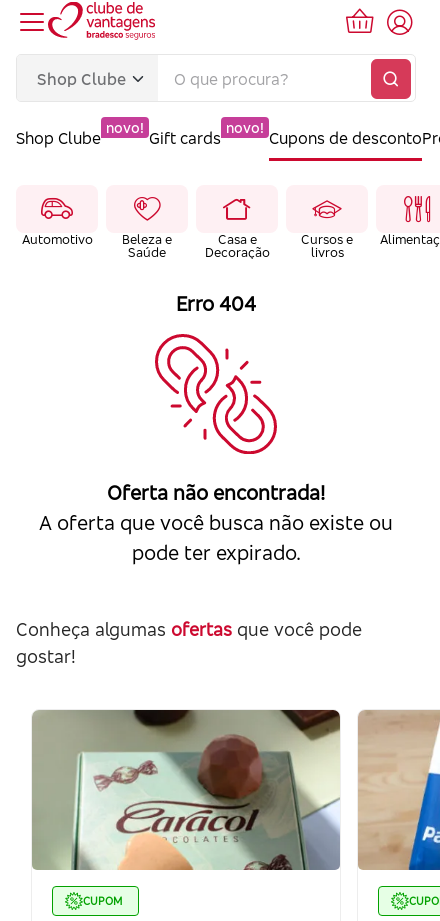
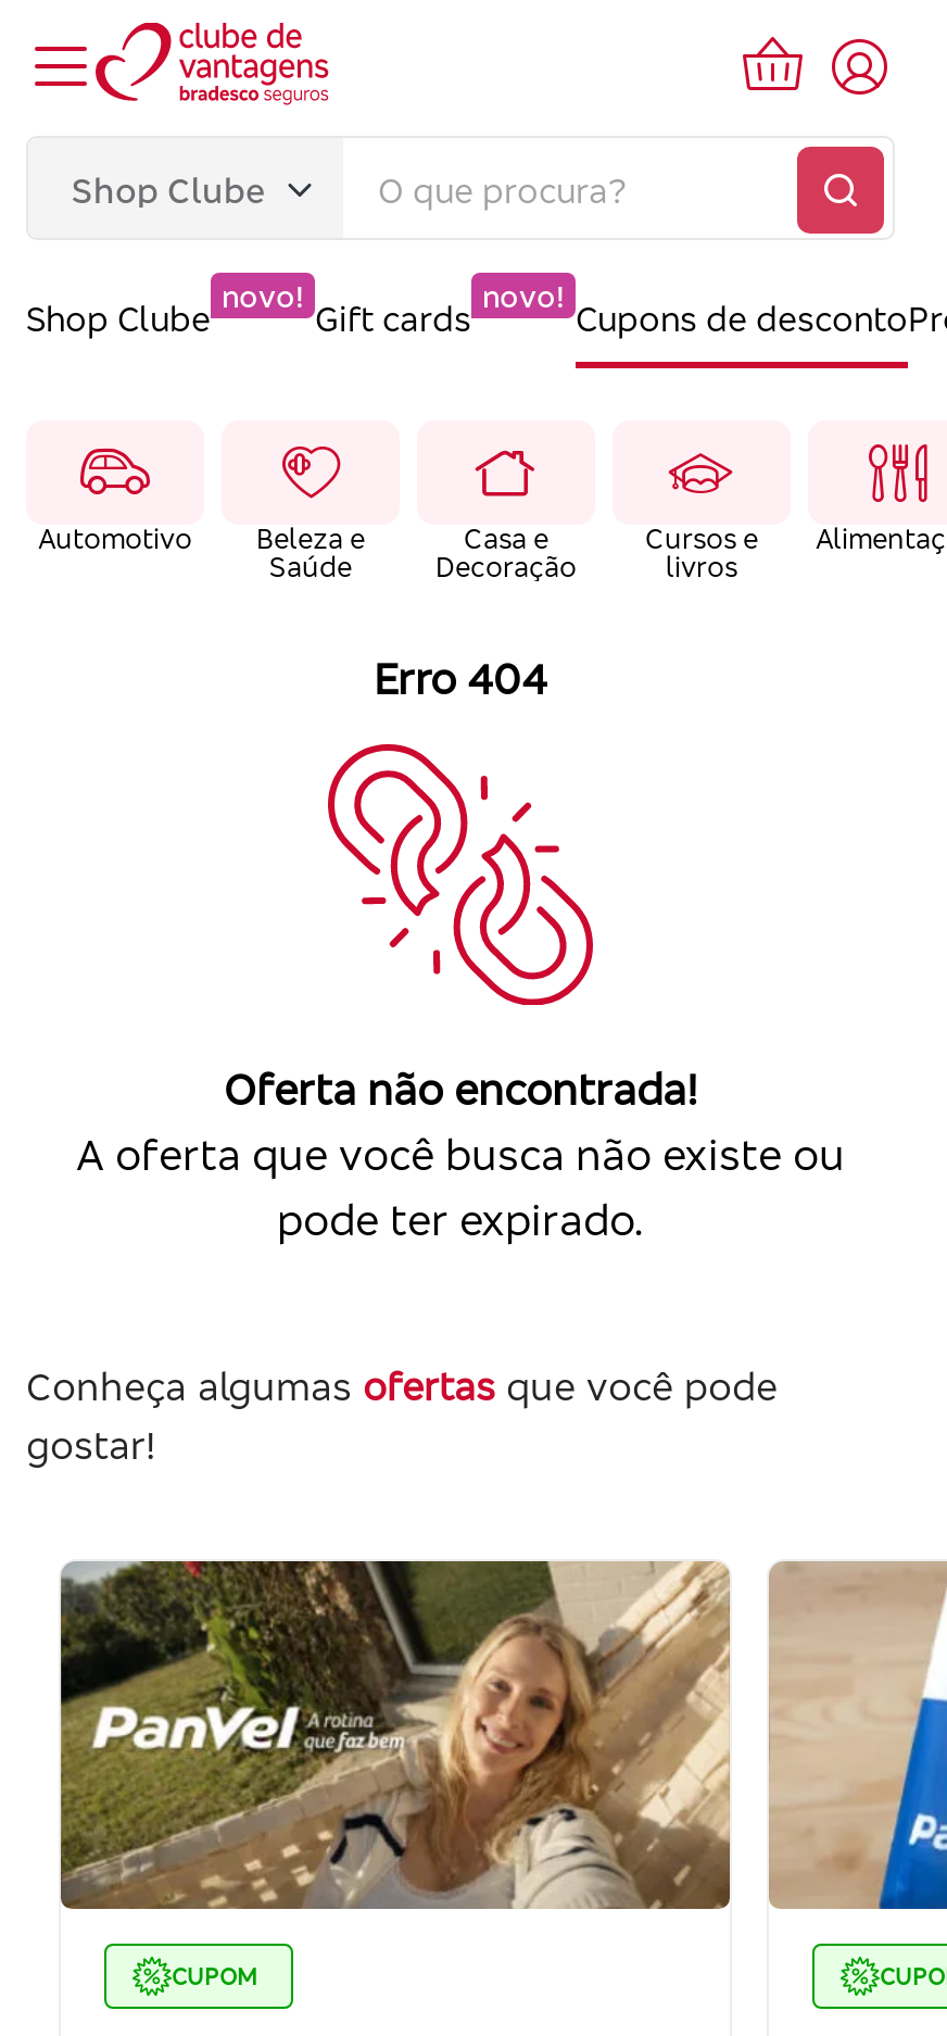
[32,709,341,871] [image] -> [61,1559,732,1911] [image]

